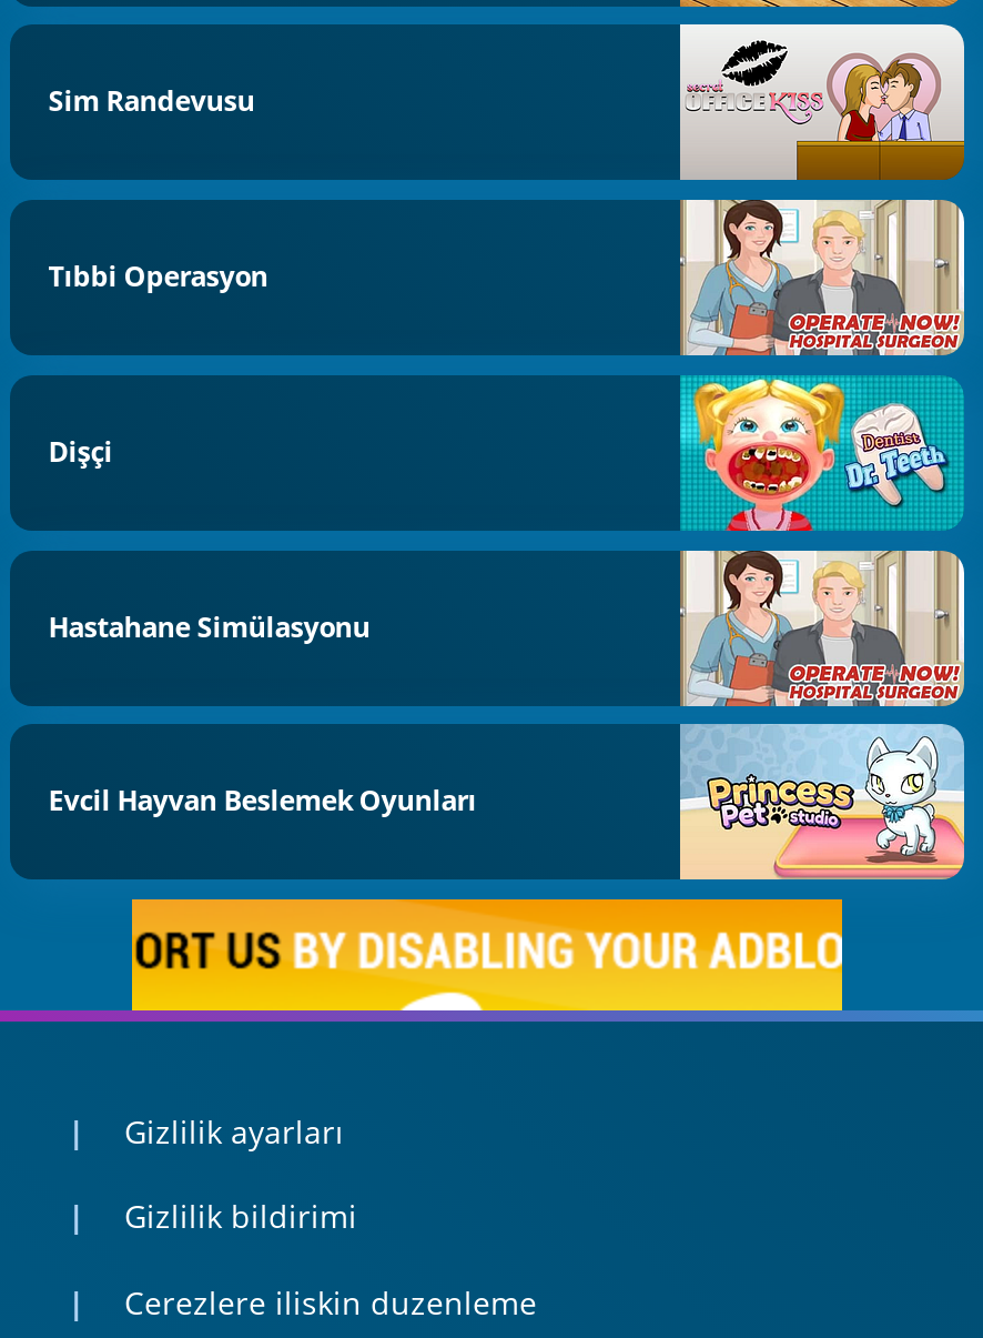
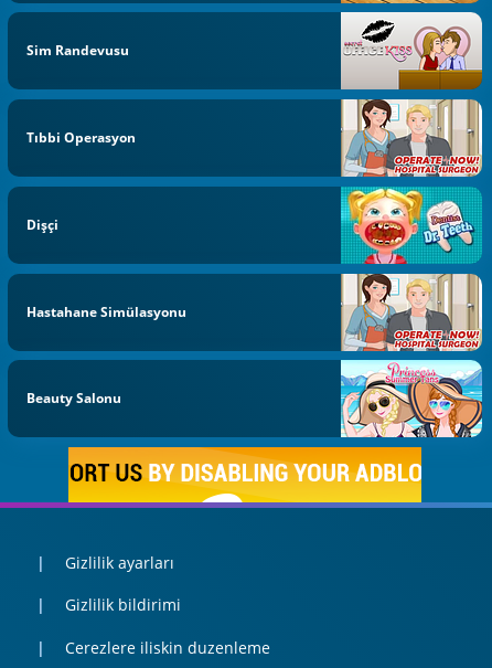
[678,724,966,882] [image] -> [340,360,483,438] [image]
[48,782,476,820] Evcil Hayvan Beslemek Oyunları -> [27,389,122,408] Beauty Salonu

